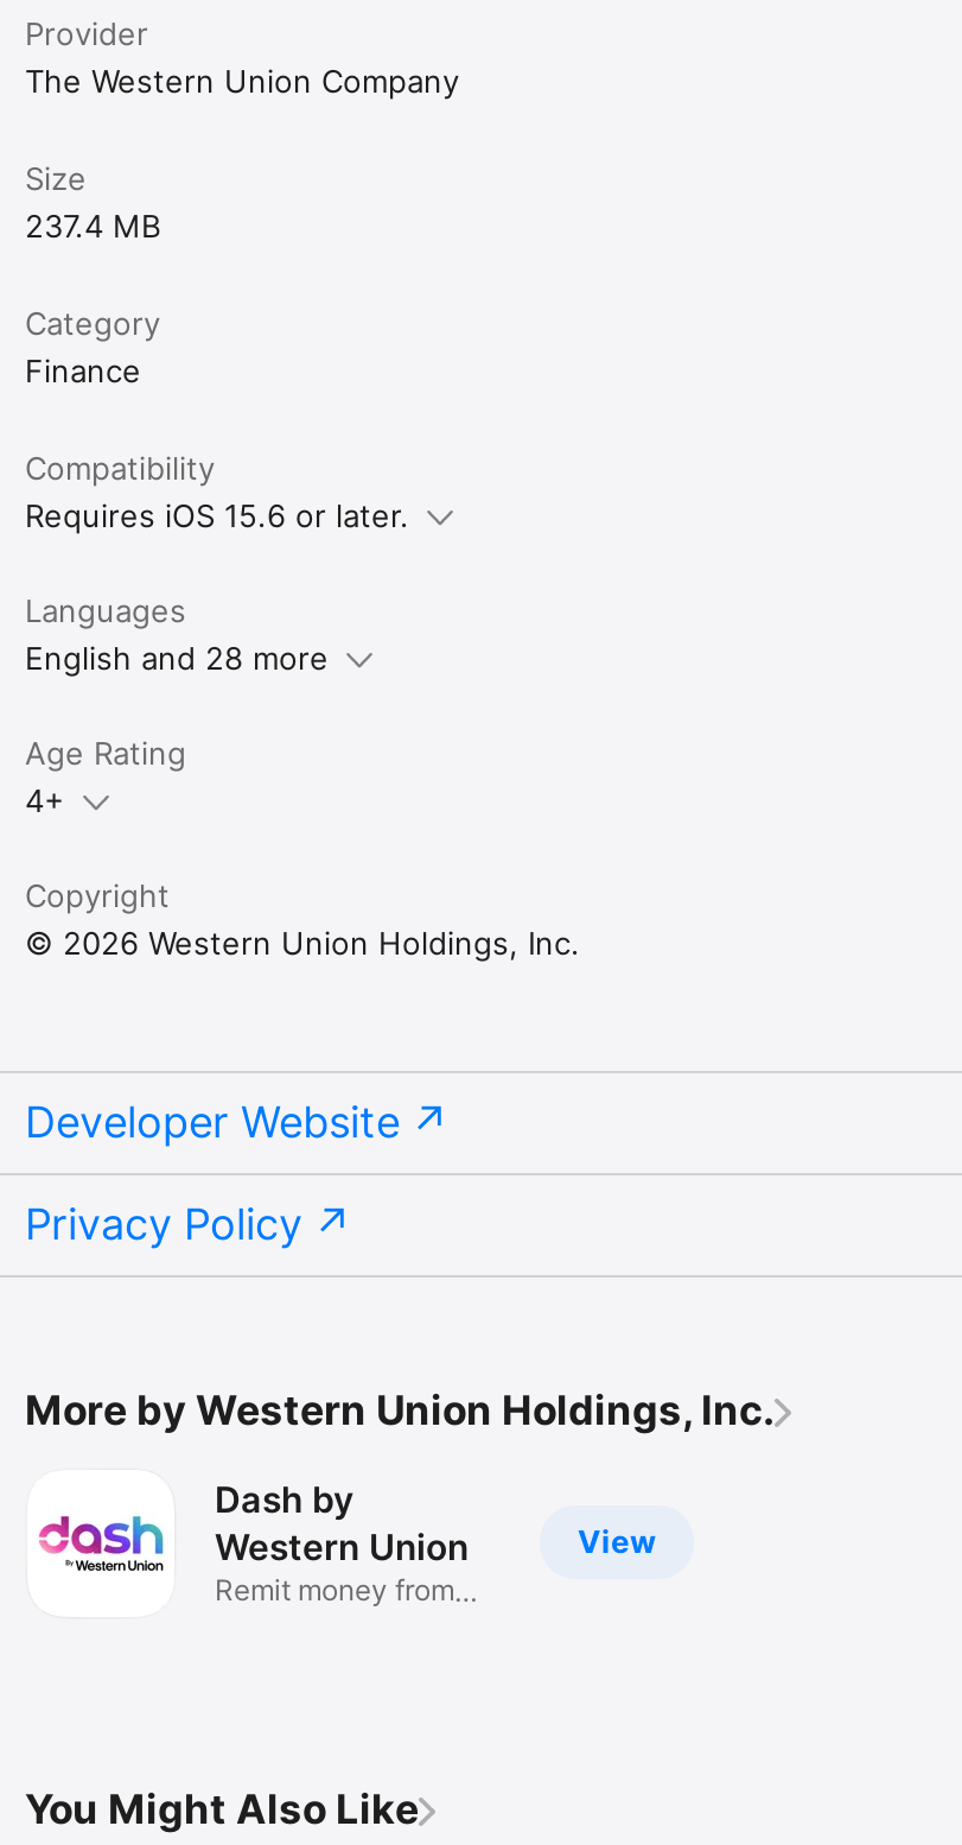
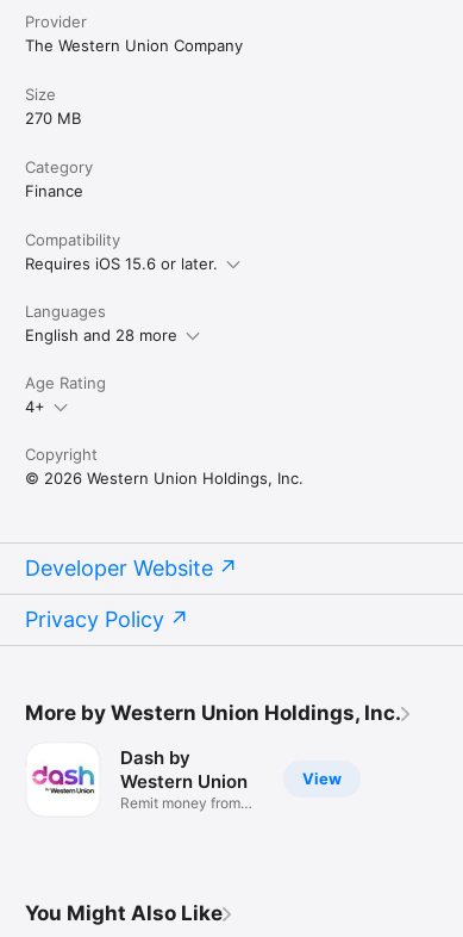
[25,206,160,244] 237.4 MB -> [25,108,81,127] 270 MB

